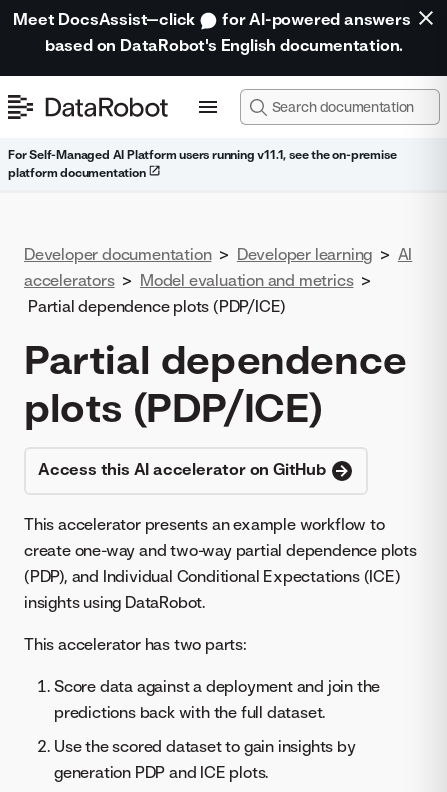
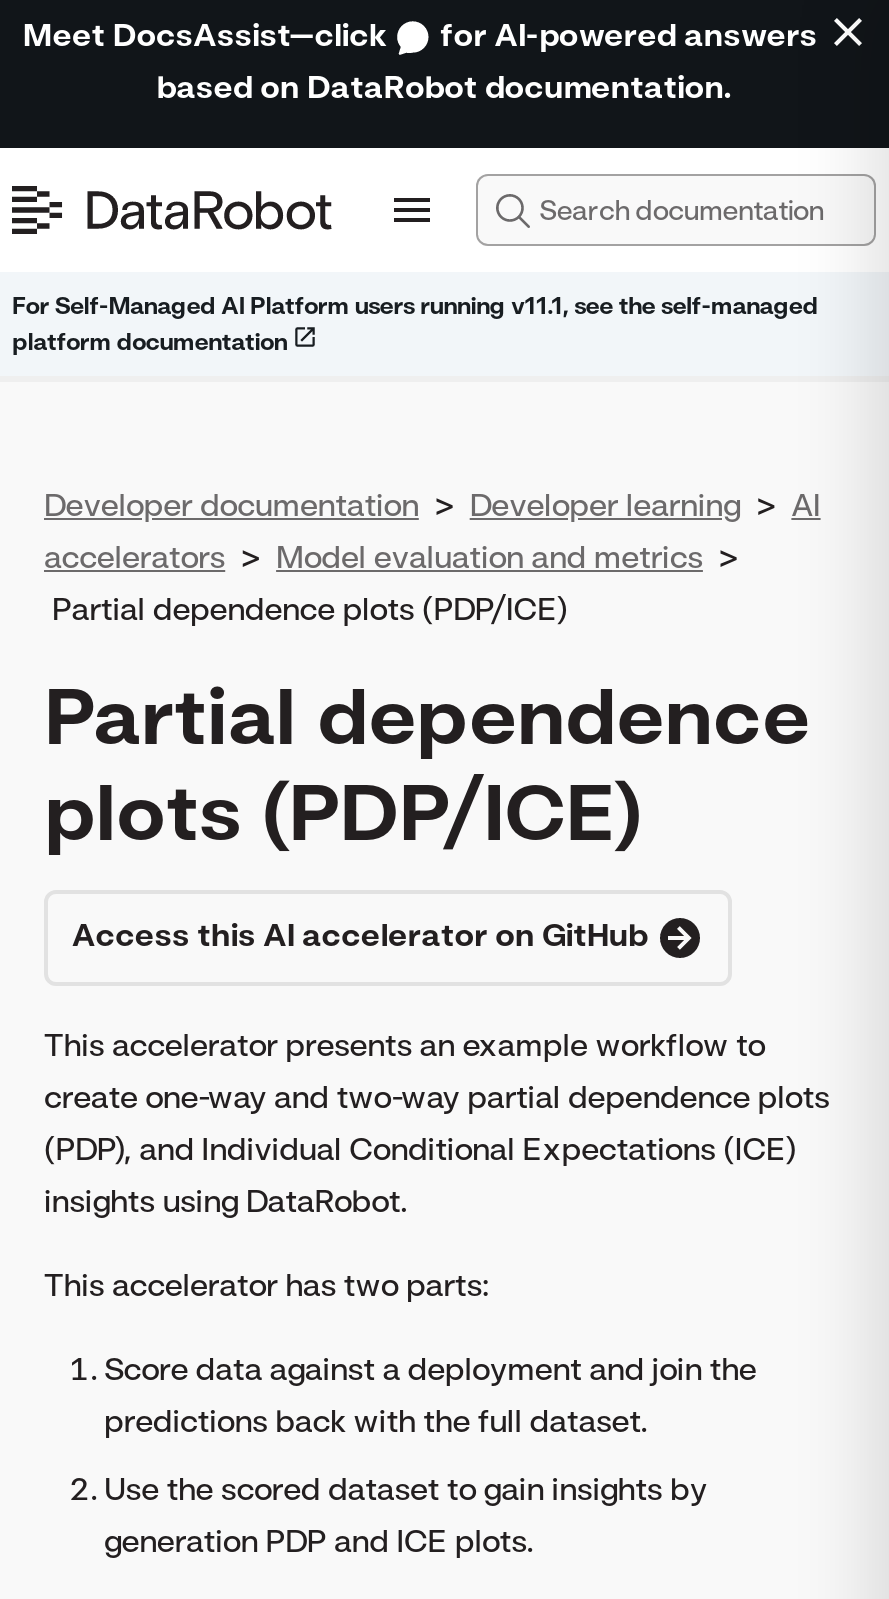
[45,35,403,55] based on DataRobot's English documentation. -> [157,66,731,106] based on DataRobot documentation.
[8,147,396,162] For Self-Managed AI Platform users running v11.1, see the on-premise -> [12,290,818,320] For Self-Managed AI Platform users running v11.1, see the self-managed

